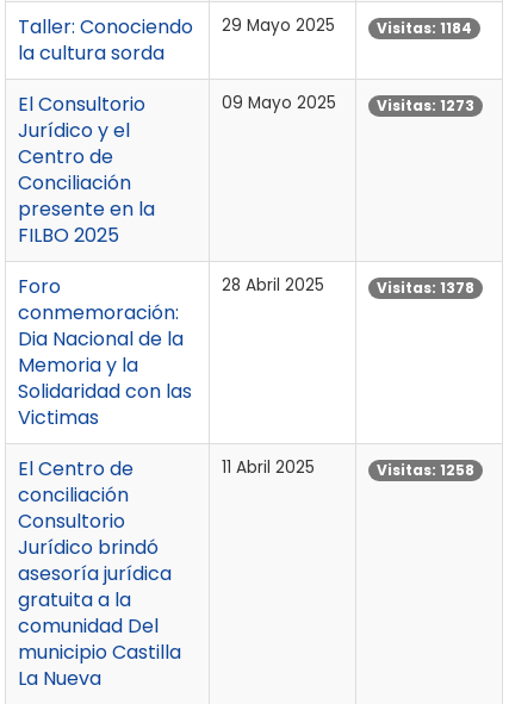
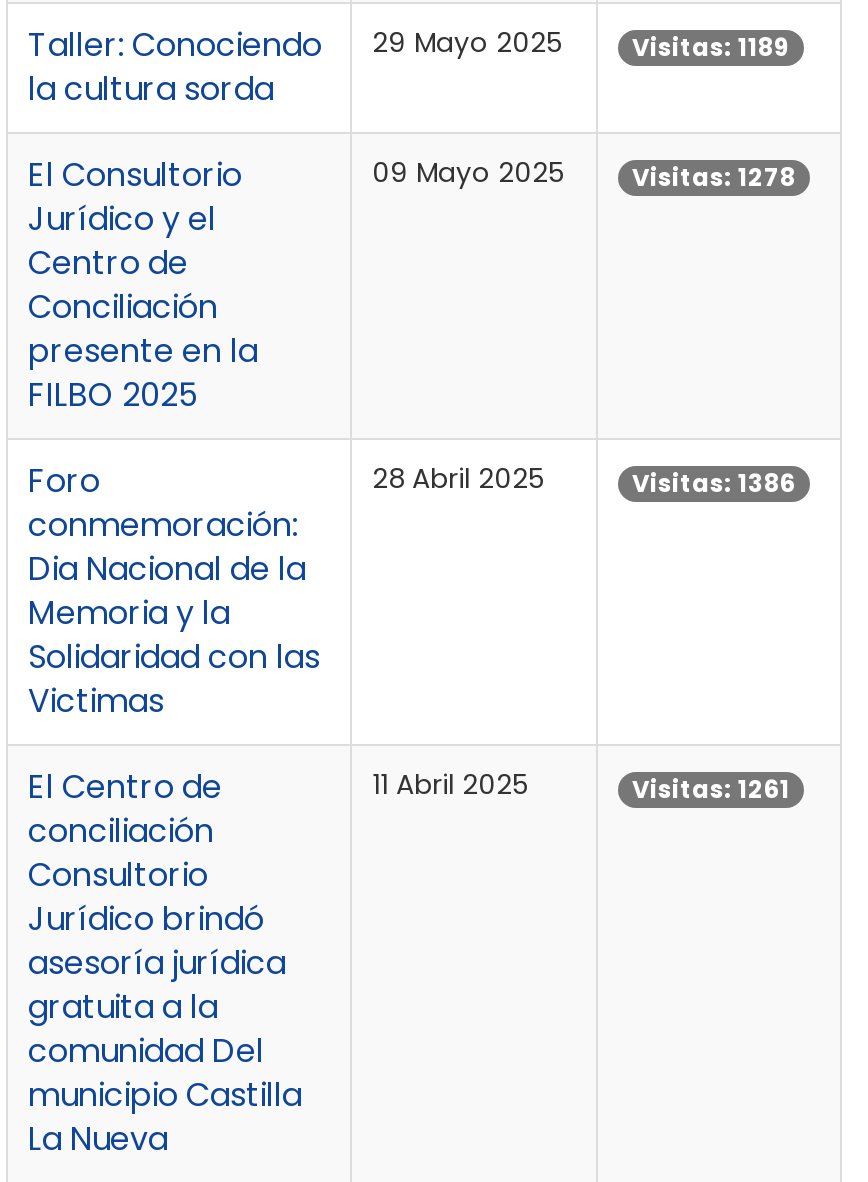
[377,17,472,38] Visitas: 1184 -> [632,29,790,63] Visitas: 1189
[222,92,474,115] 09 Mayo 2025 Visitas: 1273 -> [372,154,796,193] 09 Mayo 2025 Visitas: 1278
[377,277,474,297] Visitas: 1378 -> [632,465,796,499] Visitas: 1386
[377,459,474,480] Visitas: 1258 -> [632,771,790,805] Visitas: 1261

